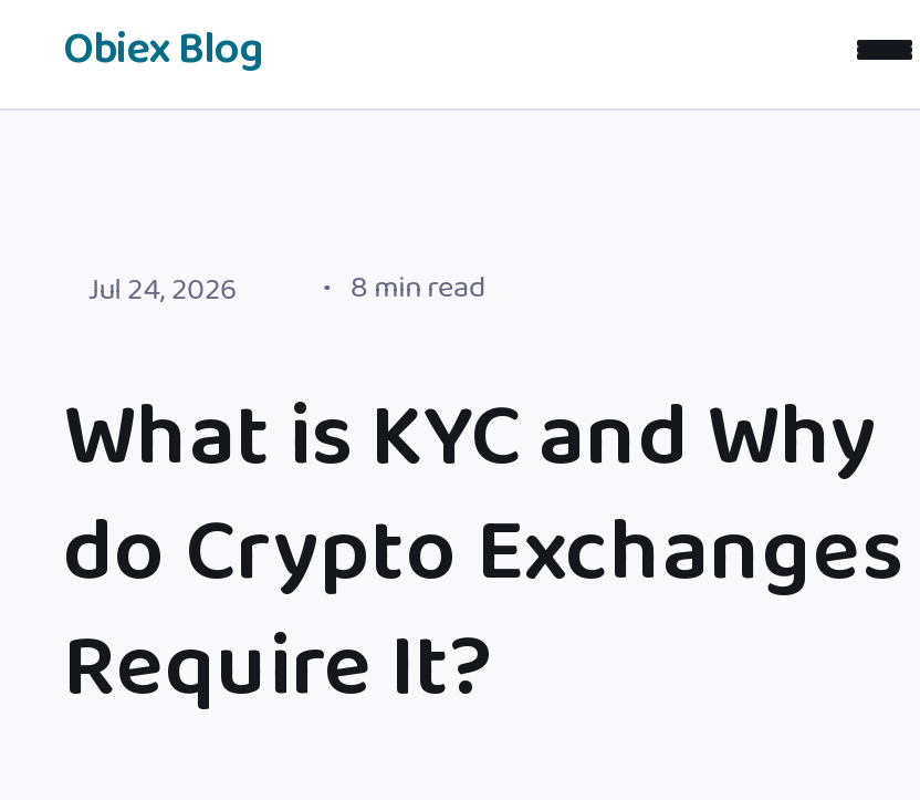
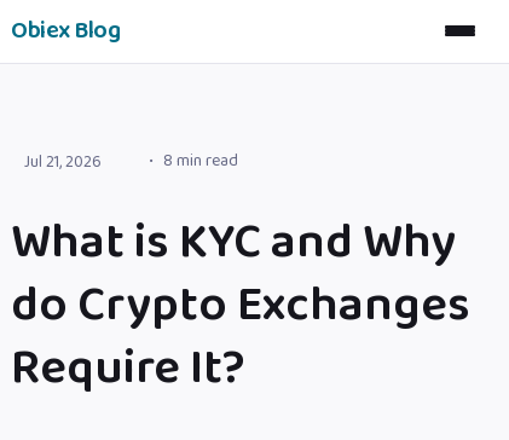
[88,265,238,314] Jul 24, 2026 -> [24,149,102,175] Jul 21, 2026

